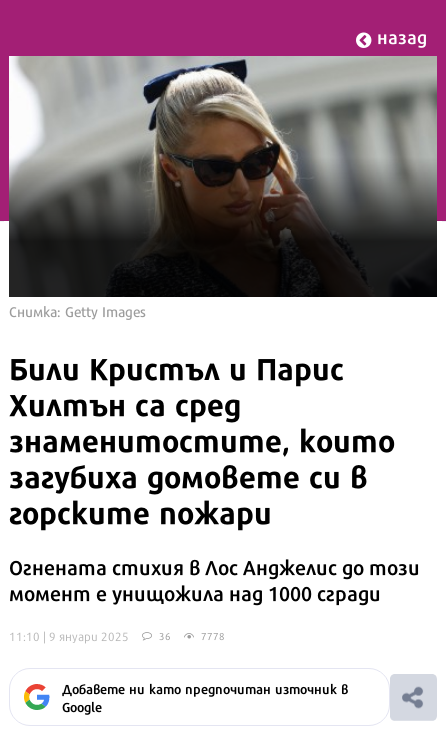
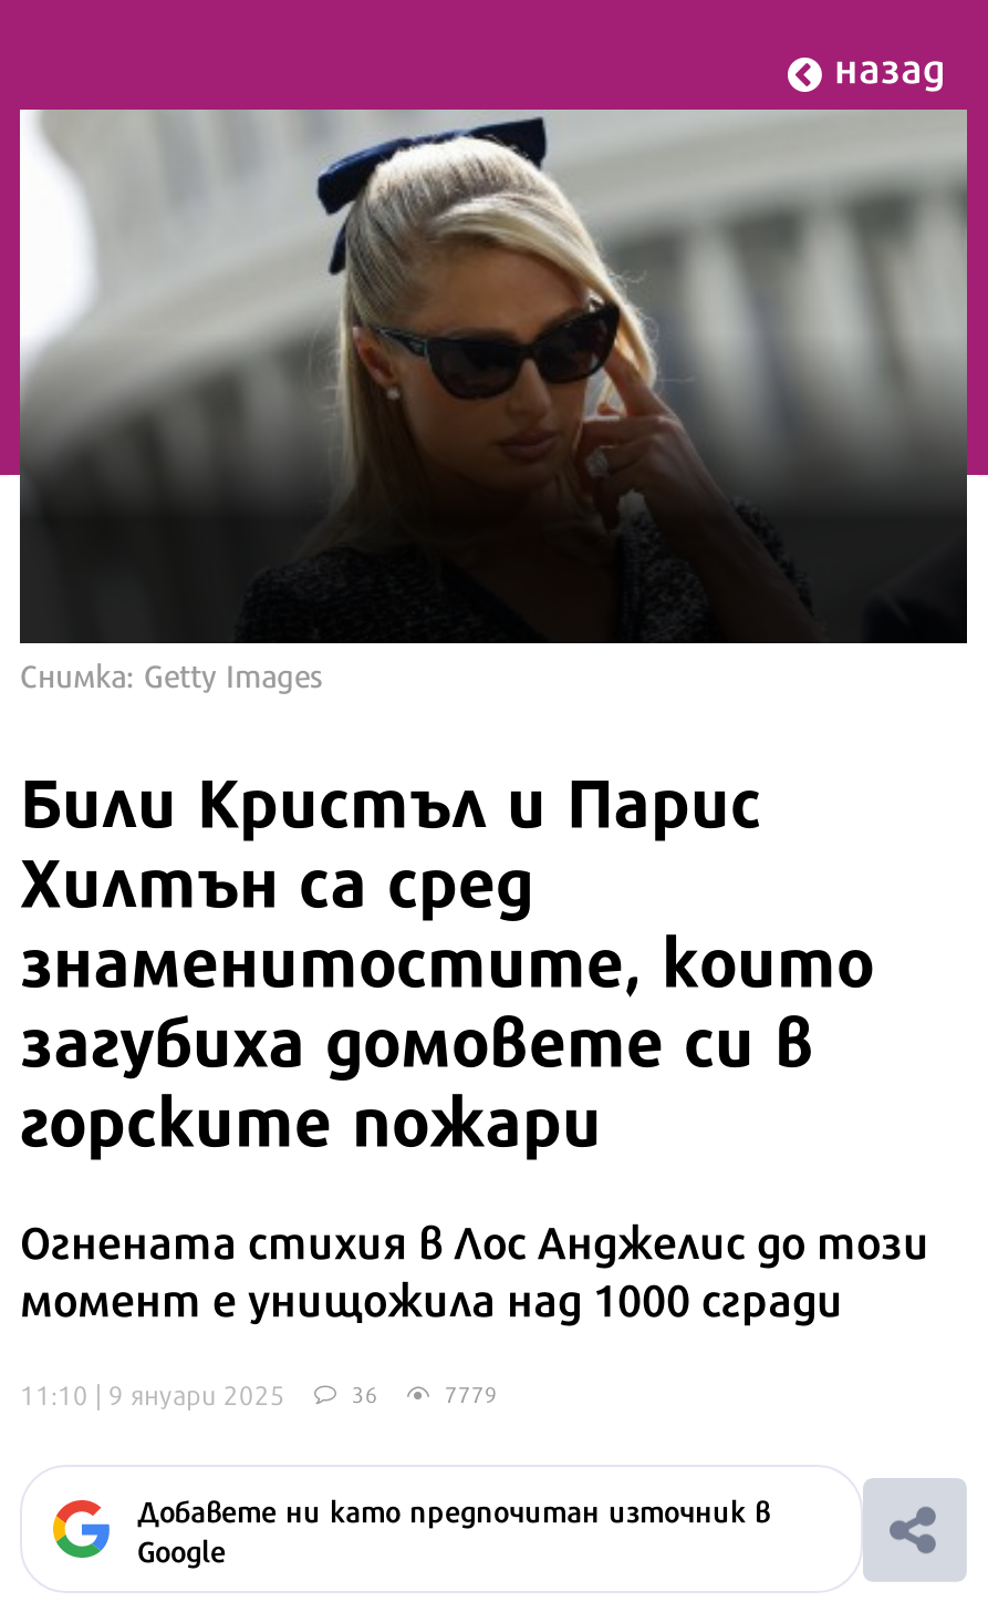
[201,628,225,643] 7778 -> [445,1376,498,1409] 7779

